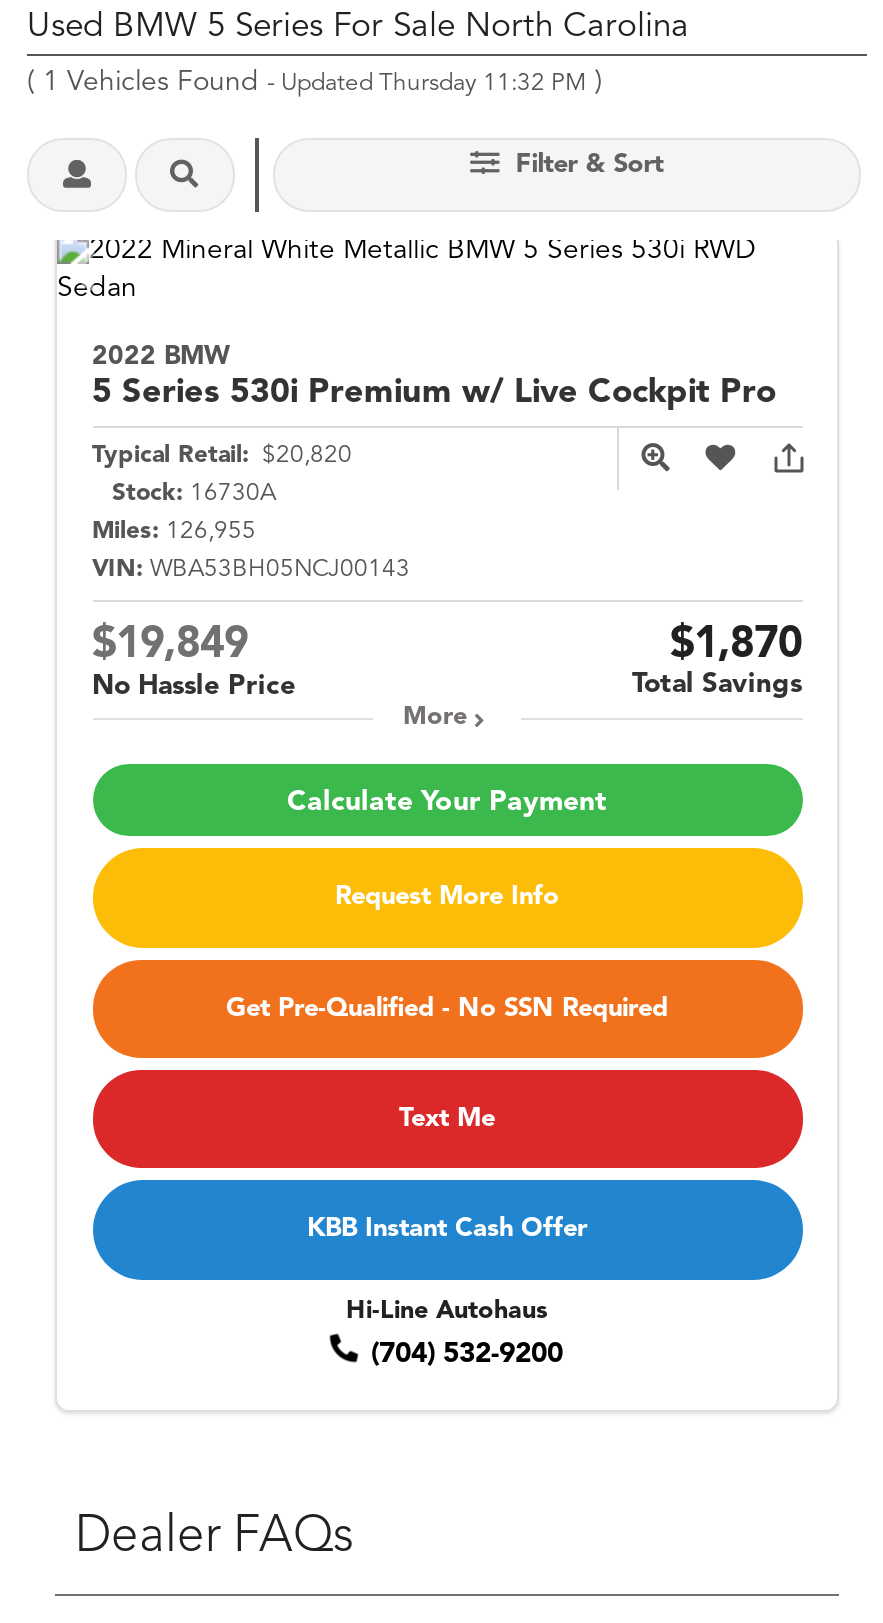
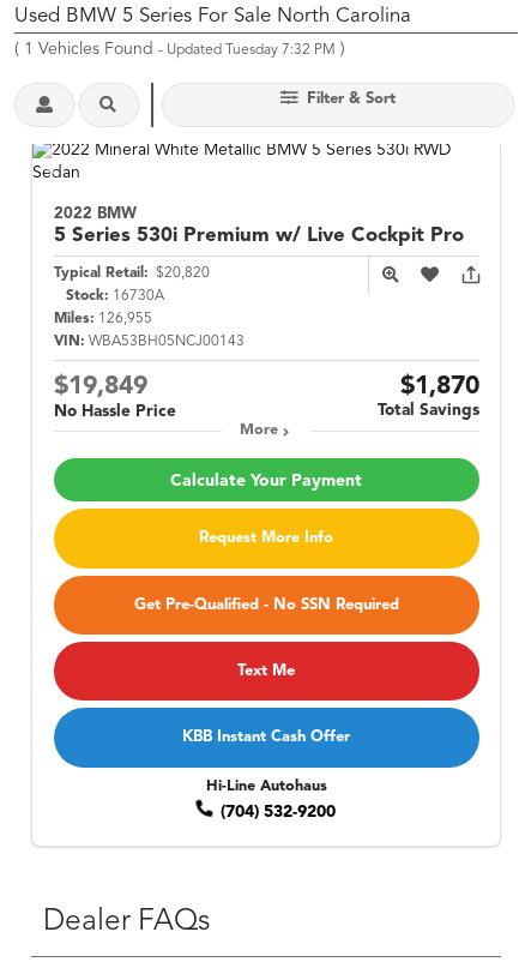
[27,68,603,96] (1 Vehicles Found - Updated Thursday 11:32 PM) -> [14,41,345,58] (1 Vehicles Found - Updated Tuesday 7:32 PM)

